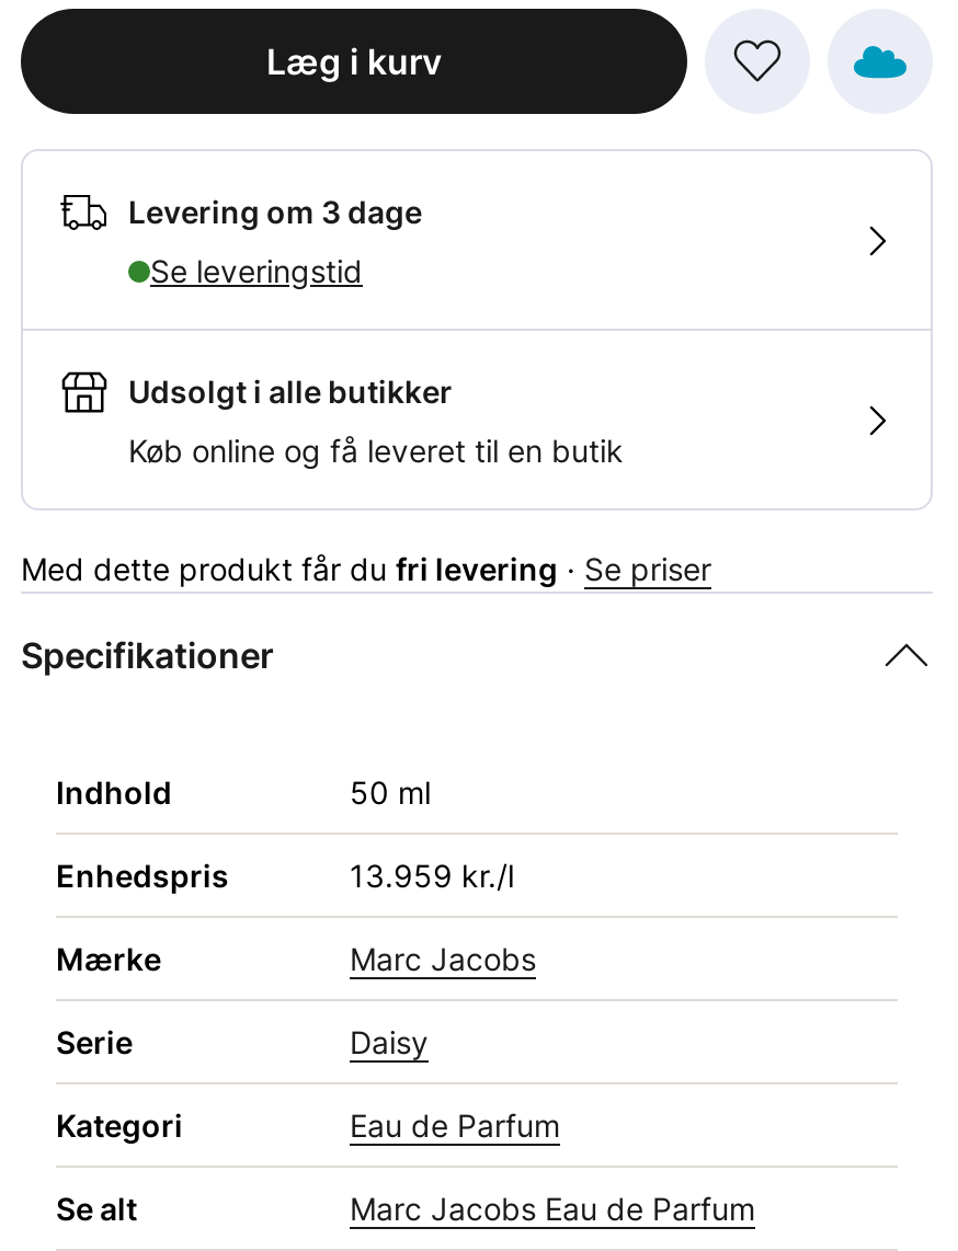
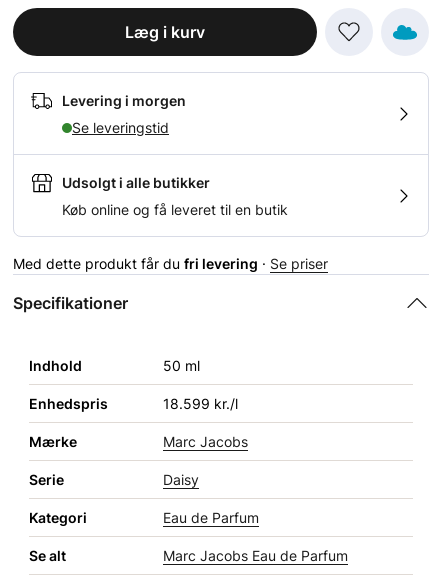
[128,193,422,230] Levering om 3 dage -> [62,92,186,109] Levering i morgen
[350,857,514,894] 13.959 kr./l -> [163,395,238,412] 18.599 kr./l

